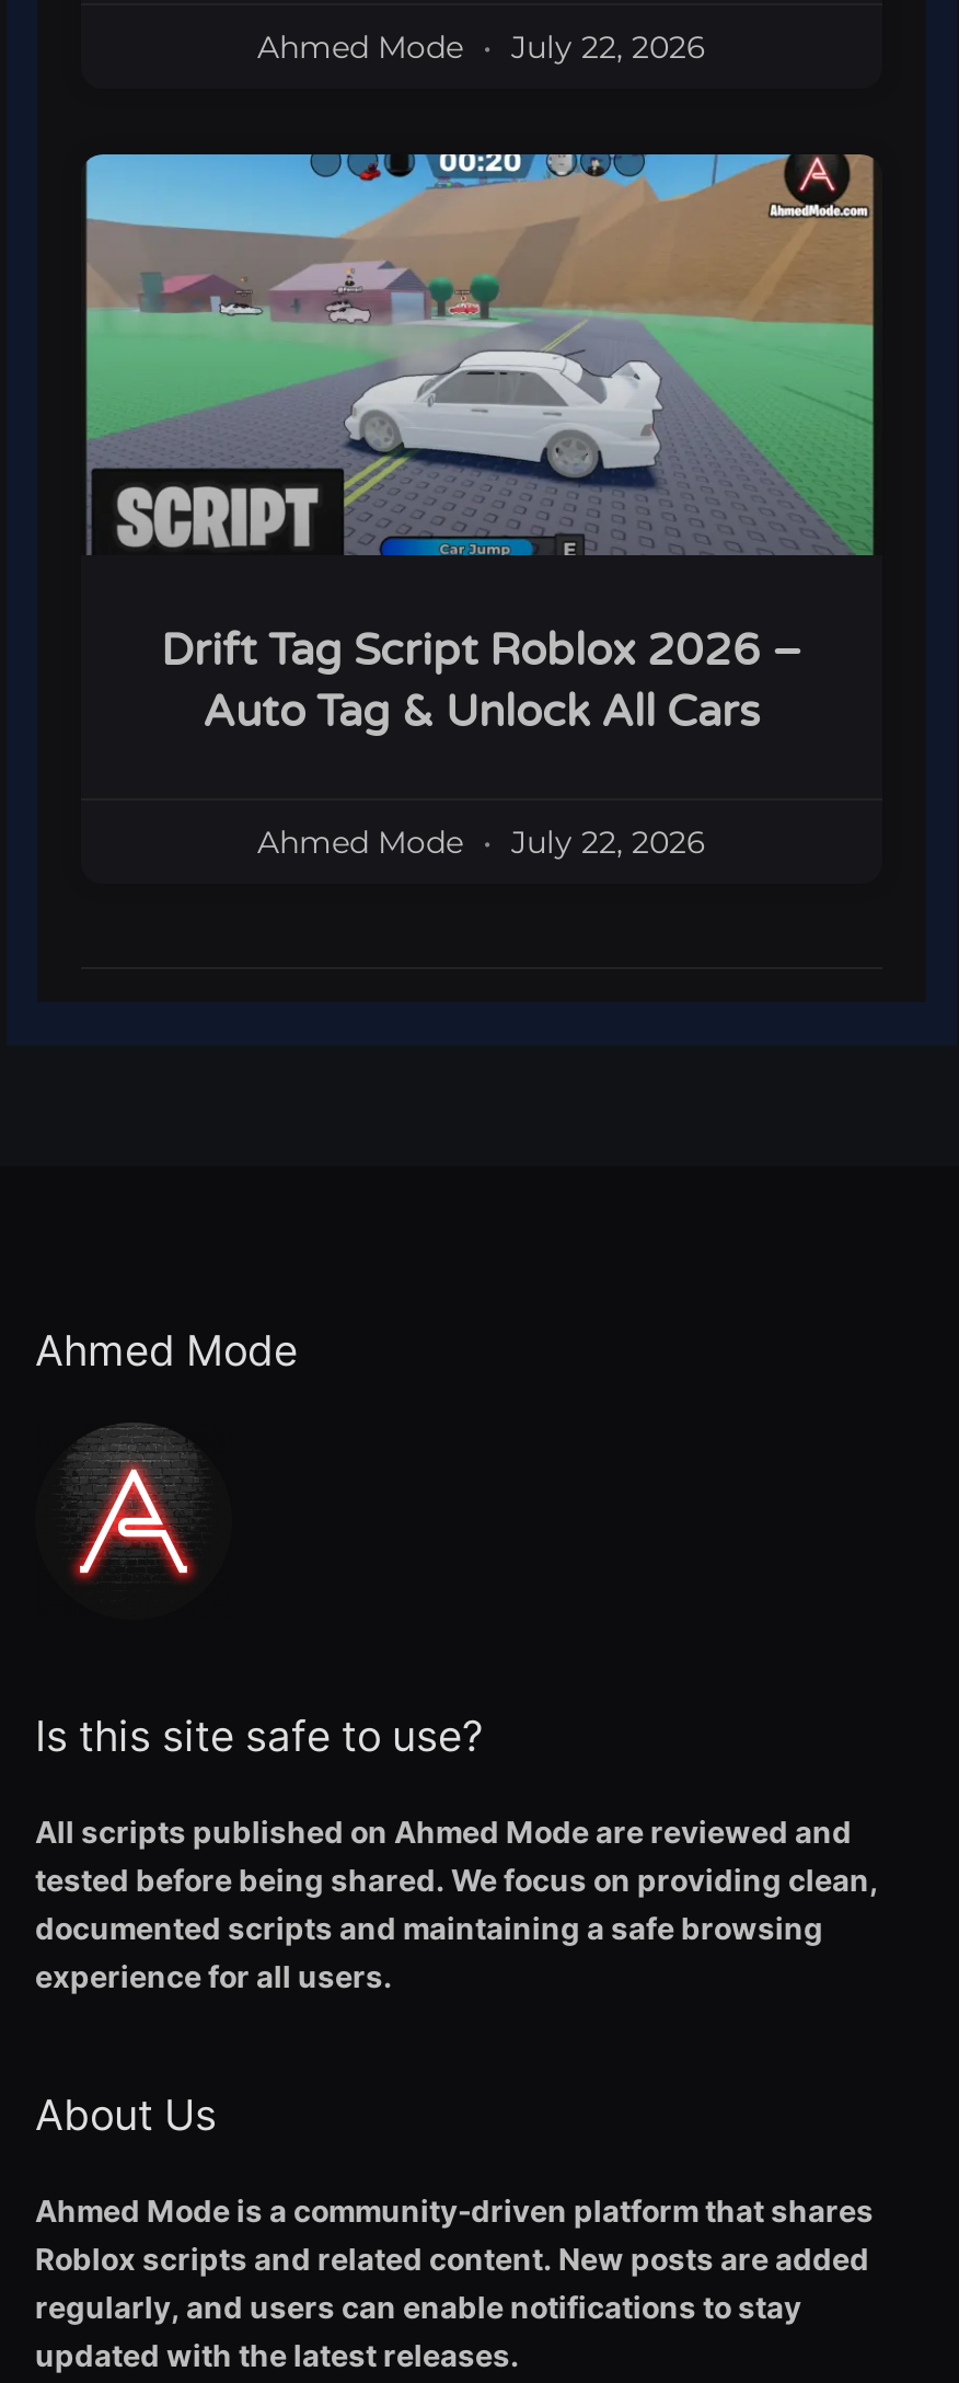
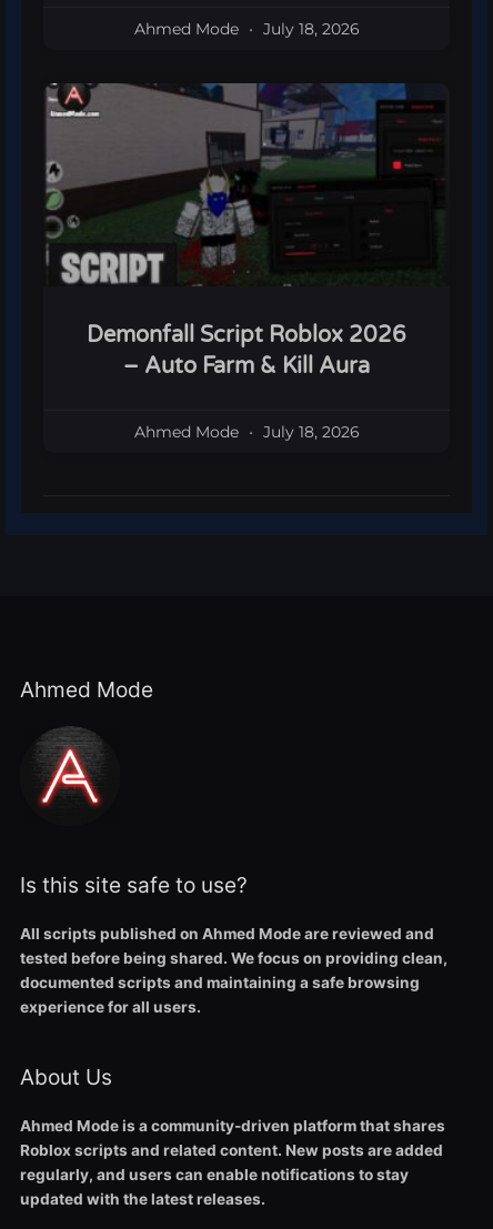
[257,27,706,67] Ahmed Mode July 22, 2026 -> [134,19,359,39] Ahmed Mode July 18, 2026
[83,152,876,739] [image] | Drift Tag Script Roblox 2026 – | Auto Tag & Unlock All Cars -> [46,82,445,380] [image] | Demonfall Script Roblox 2026 | – Auto Farm & Kill Aura
[257,822,706,862] Ahmed Mode July 22, 2026 -> [134,422,359,442] Ahmed Mode July 18, 2026

